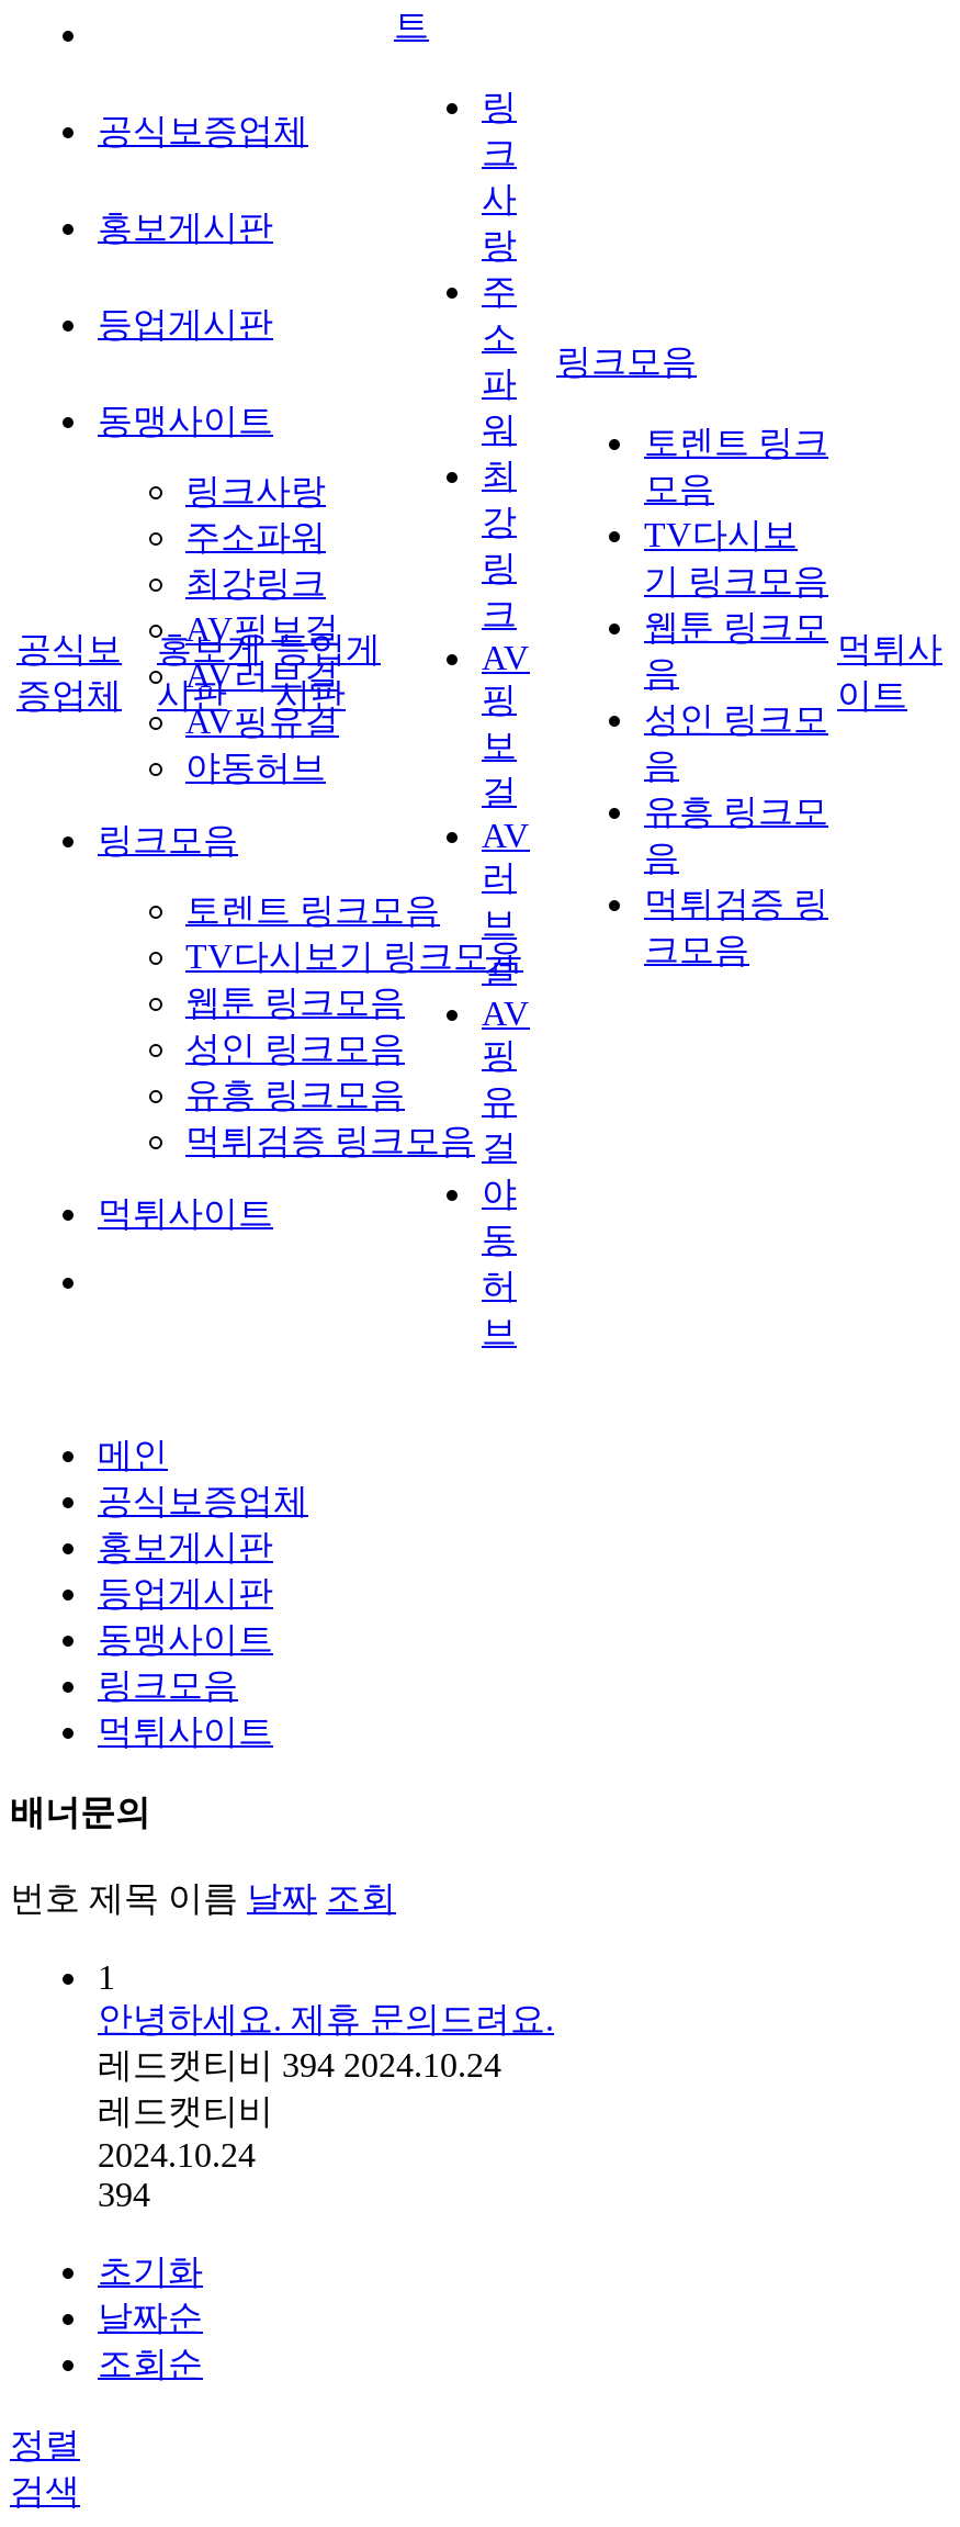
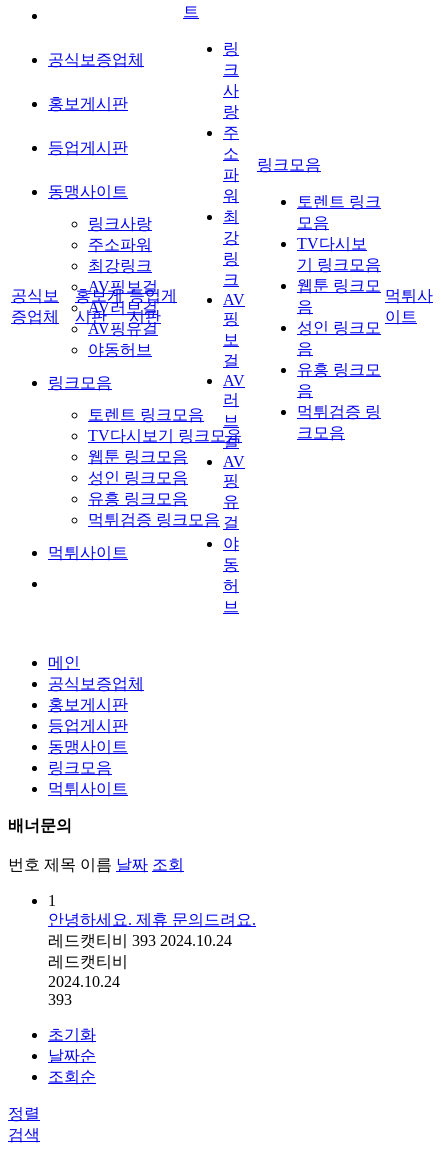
[98,2046,501,2084] 레드캣티비 394 2024.10.24 -> [48,932,232,949] 레드캣티비 393 2024.10.24
[98,2176,150,2213] 394 -> [48,991,72,1008] 393

